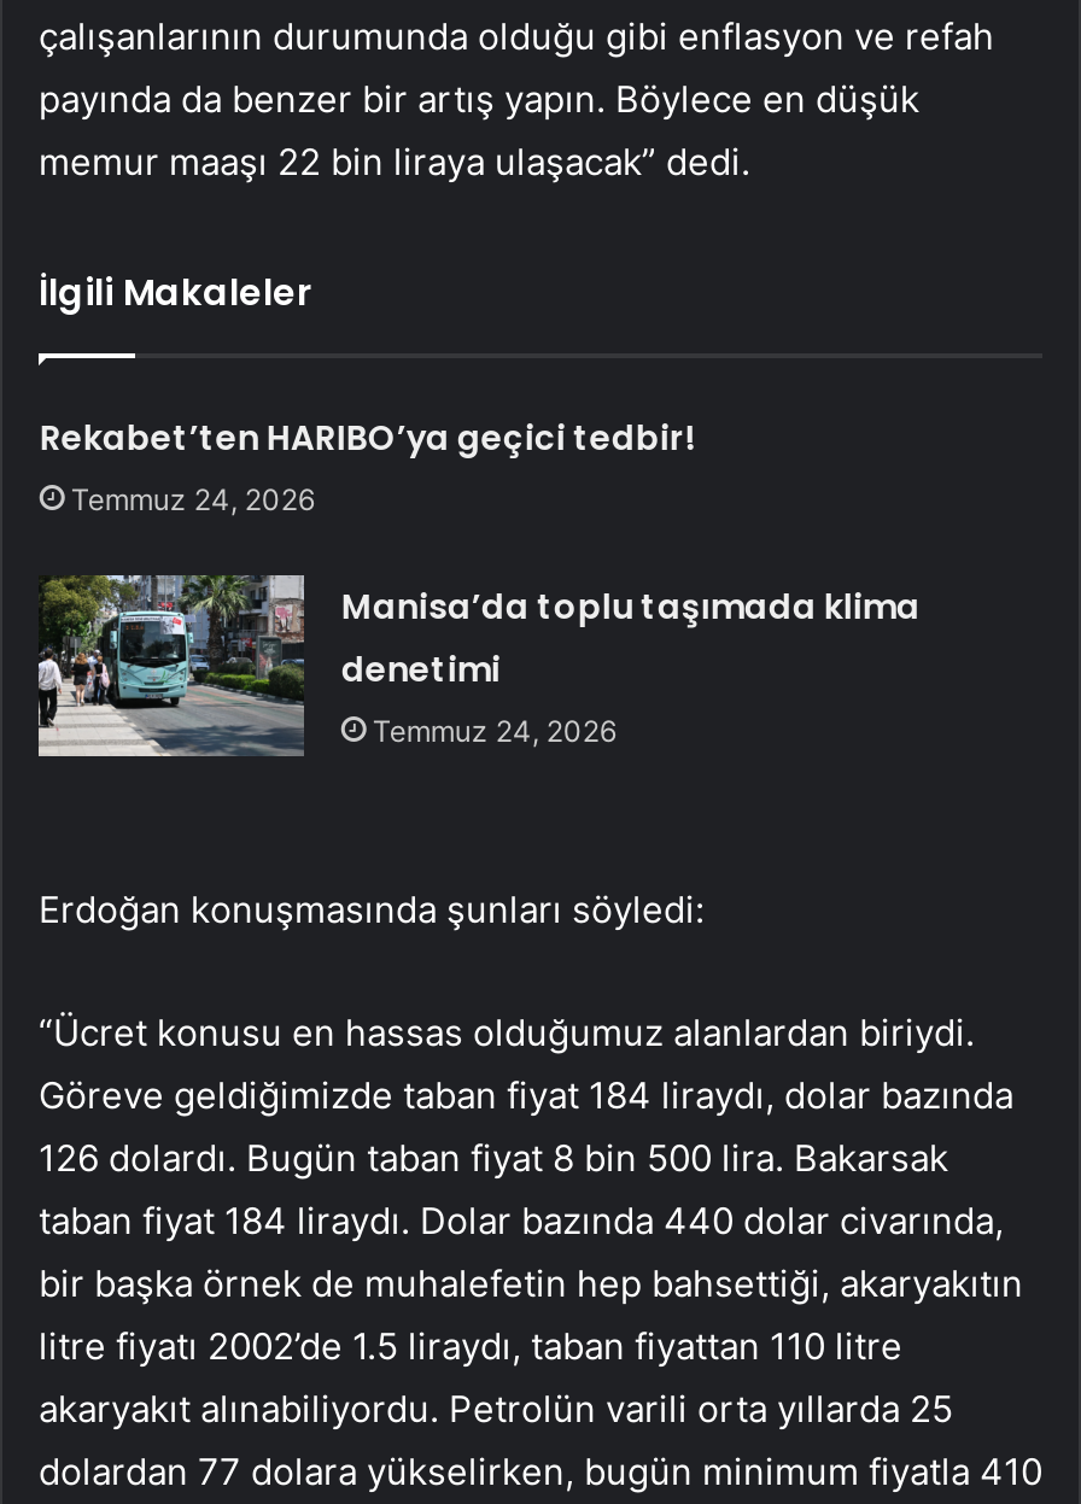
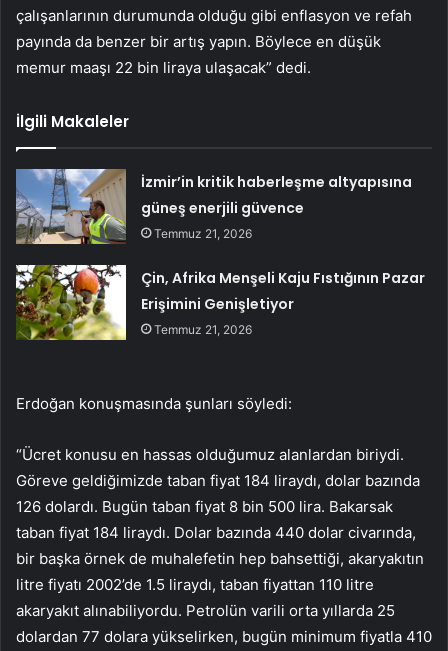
[39,413,693,517] Rekabet’ten HARIBO’ya geçici tedbir! | Temmuz 24, 2026 -> [141,172,412,241] İzmir’in kritik haberleşme altyapısına | güneş enerjili güvence | Temmuz 21, 2026
[36,573,920,759] [image] | Manisa’da toplu taşımada klima | denetimi | Temmuz 24, 2026 -> [15,264,425,341] [image] | Çin, Afrika Menşeli Kaju Fıstığının Pazar | Erişimini Genişletiyor | Temmuz 21, 2026

